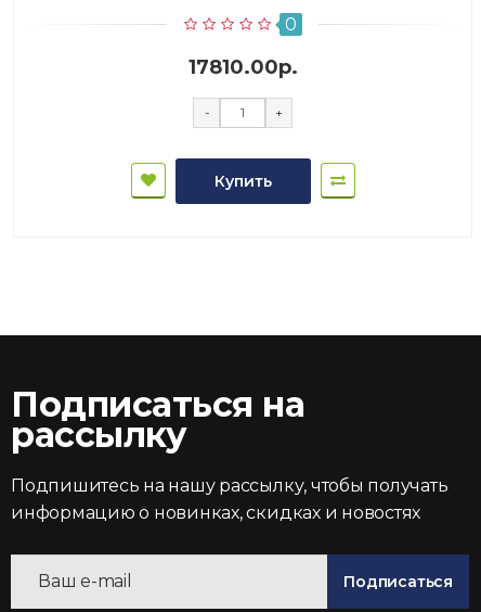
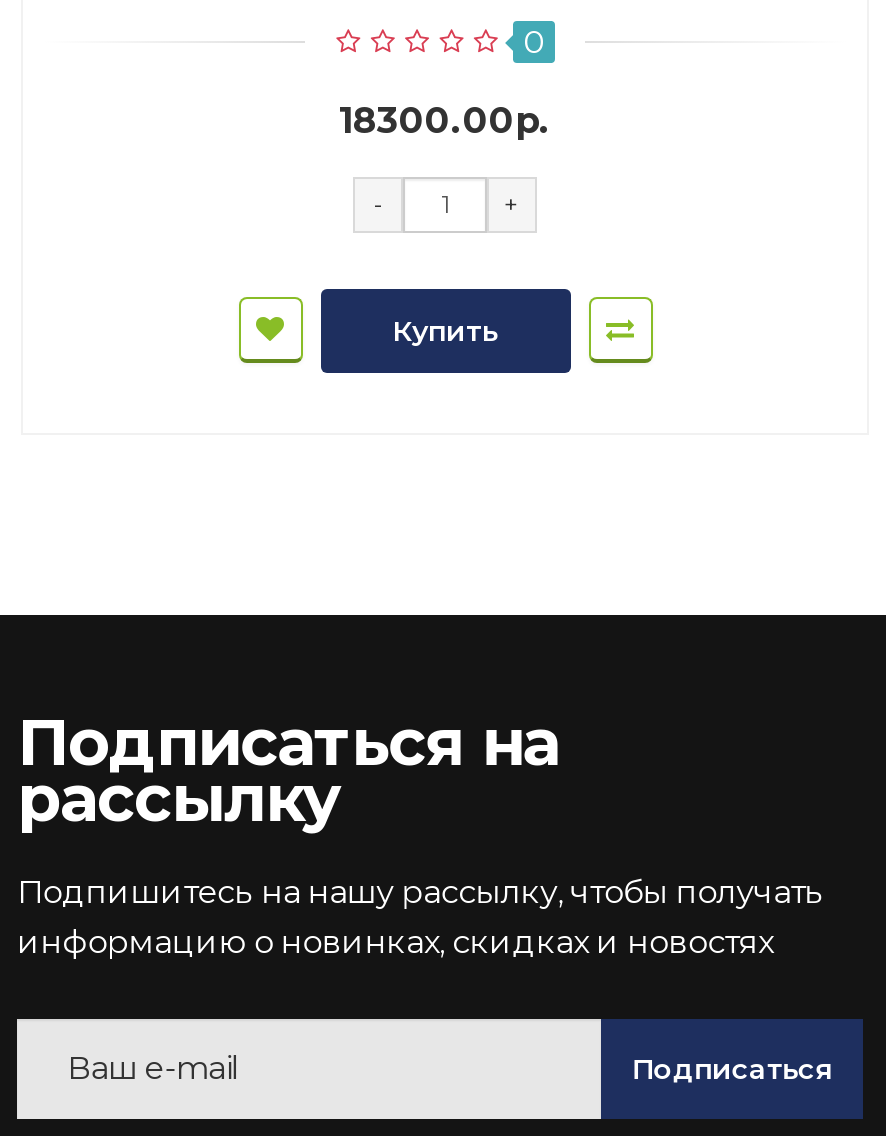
[188,55,297,79] 17810.00р. -> [339,99,551,143] 18300.00р.

